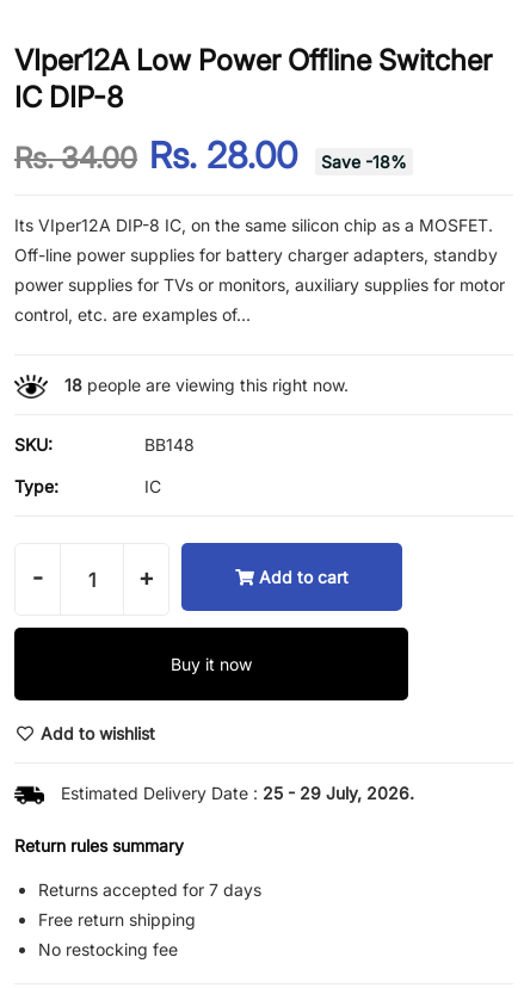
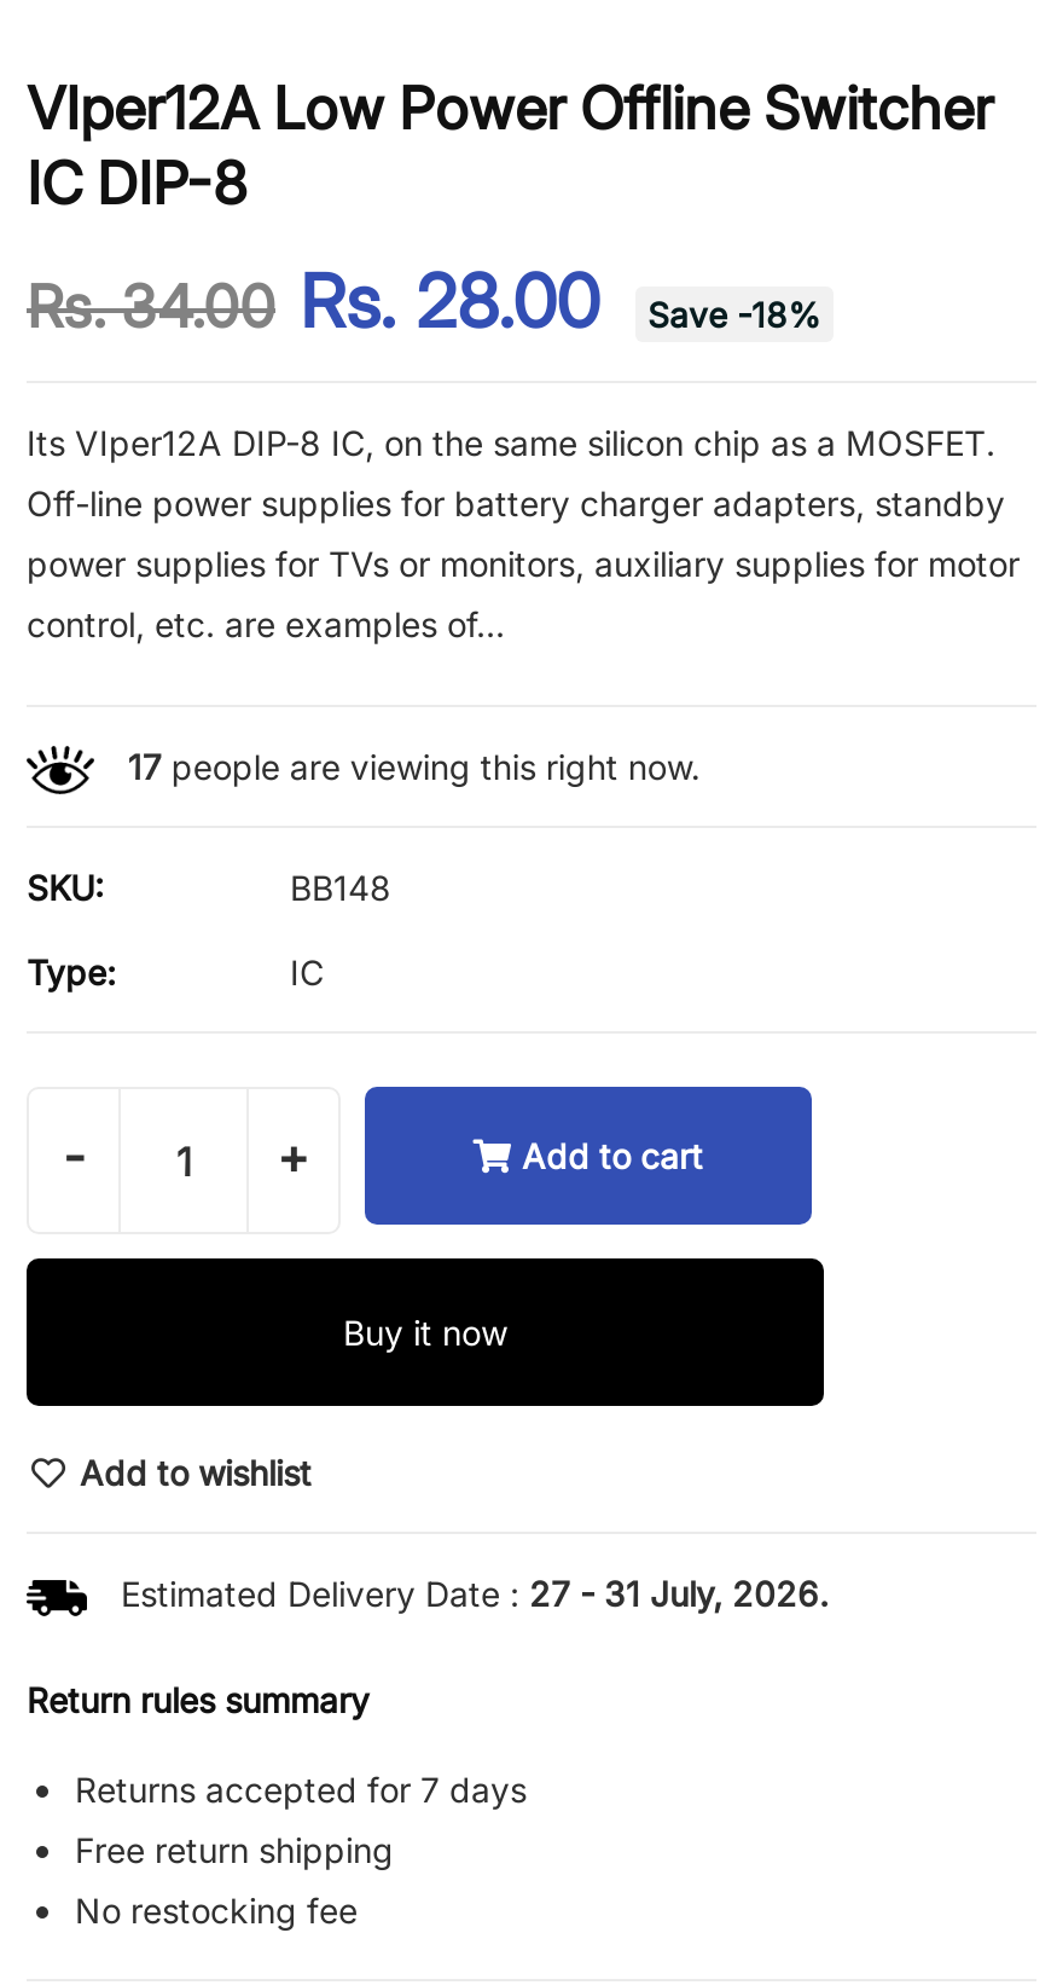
[64,375,348,395] 18 people are viewing this right now. -> [128,746,700,787] 17 people are viewing this right now.
[56,783,414,803] Estimated Delivery Date : 25 - 29 July, 2026. -> [111,1573,829,1614] Estimated Delivery Date : 27 - 31 July, 2026.

